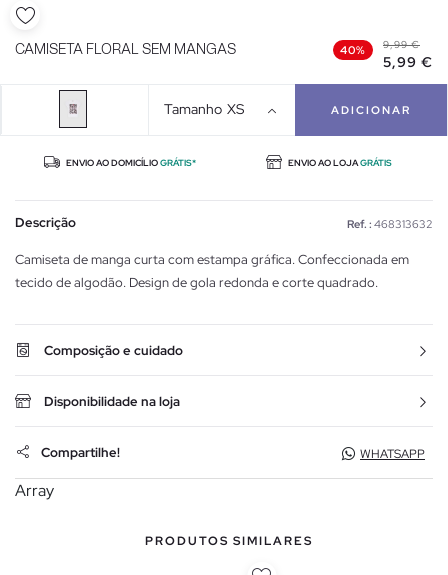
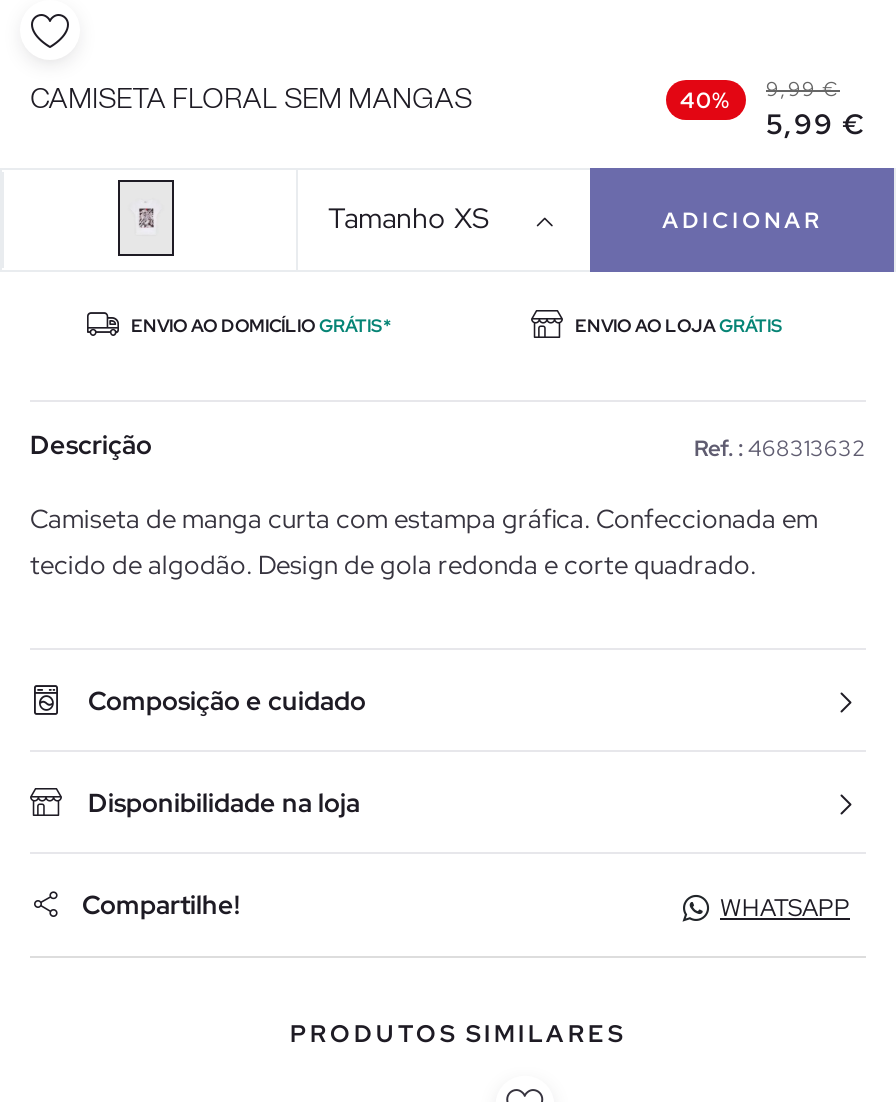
[15,480,54,501] Array -> none

